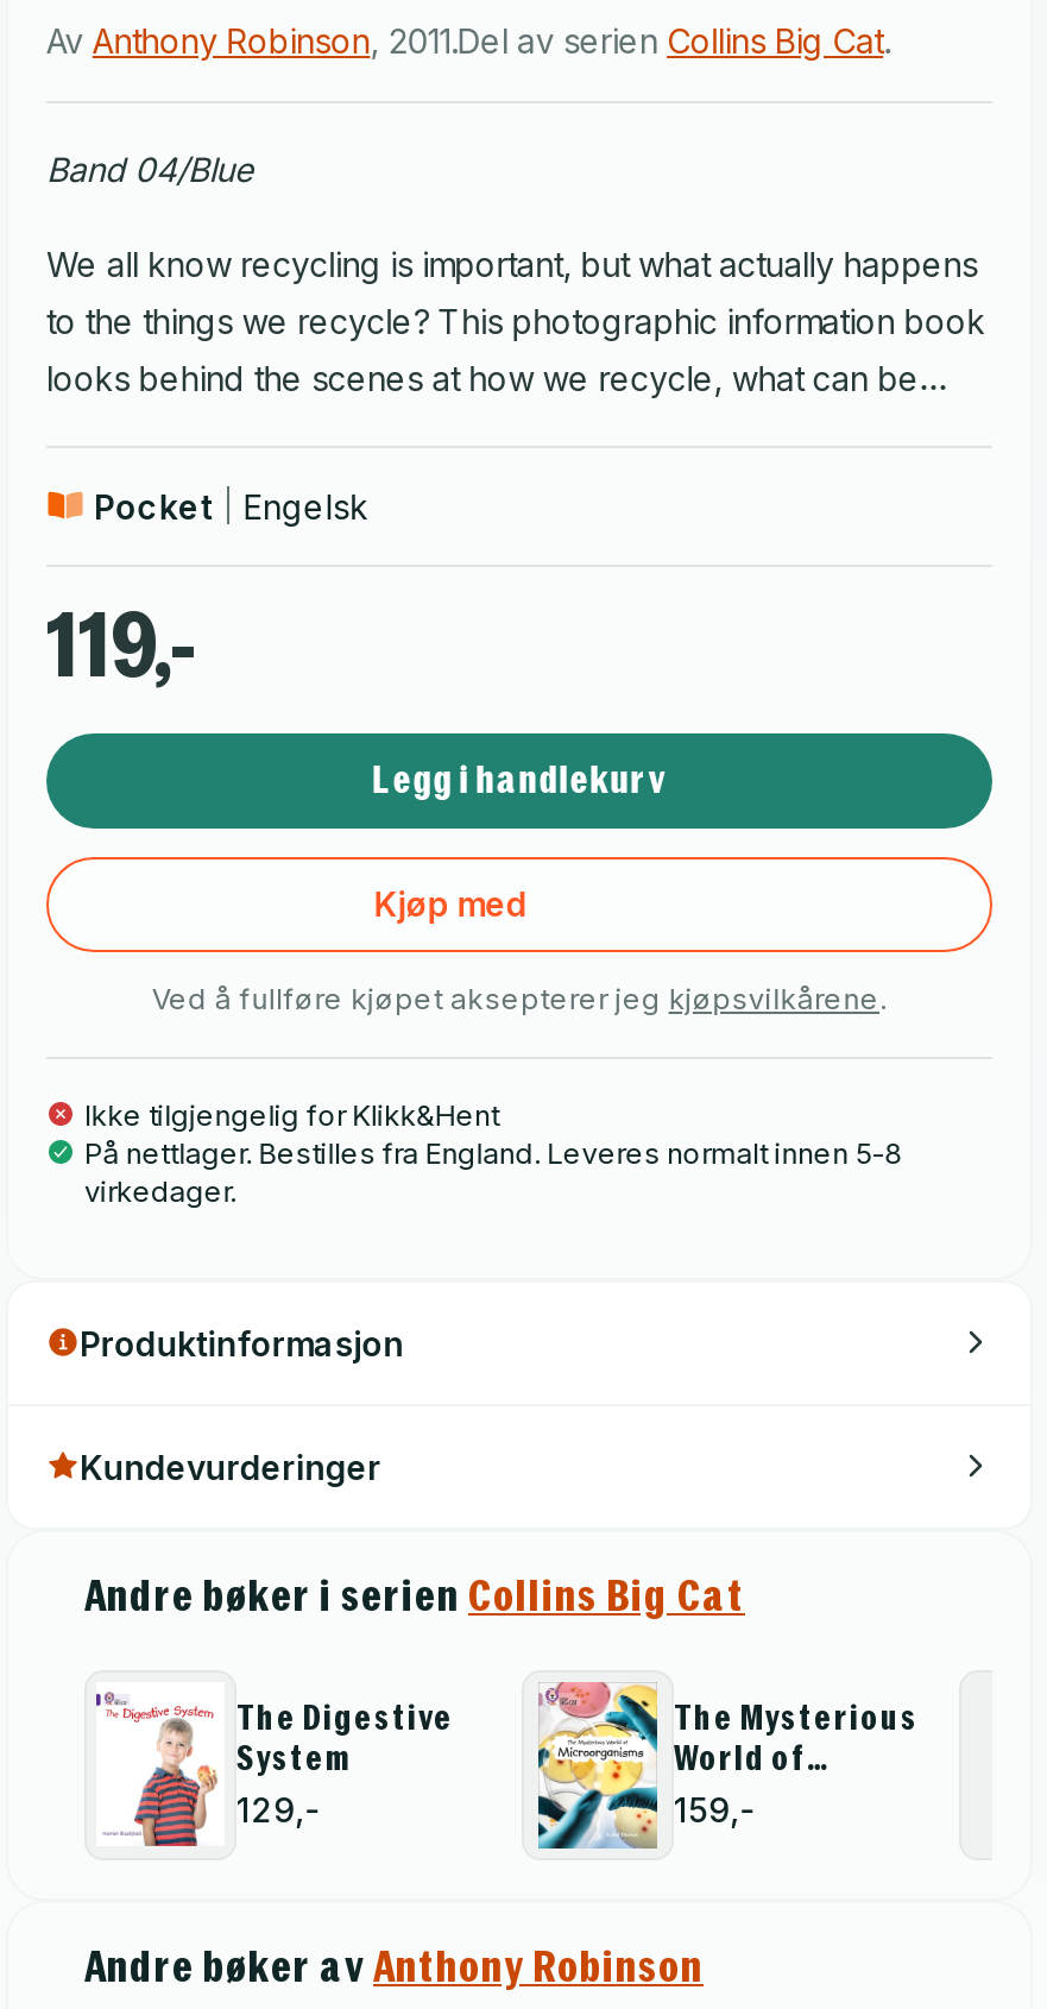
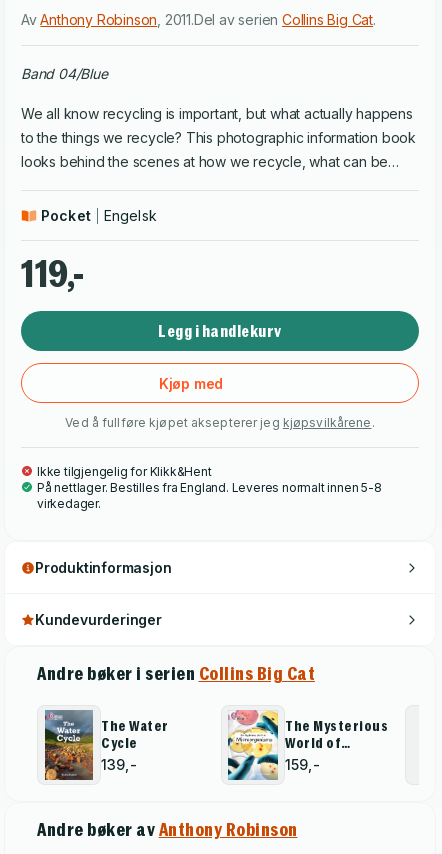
[94,1681,454,1847] [image] | The Digestive | System | 129,- -> [42,709,168,781] [image] | The Water | Cycle | 139,-

